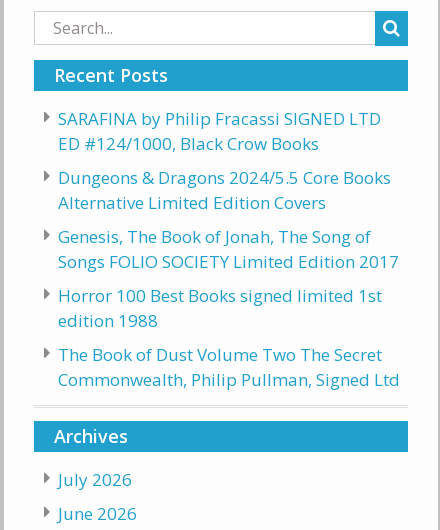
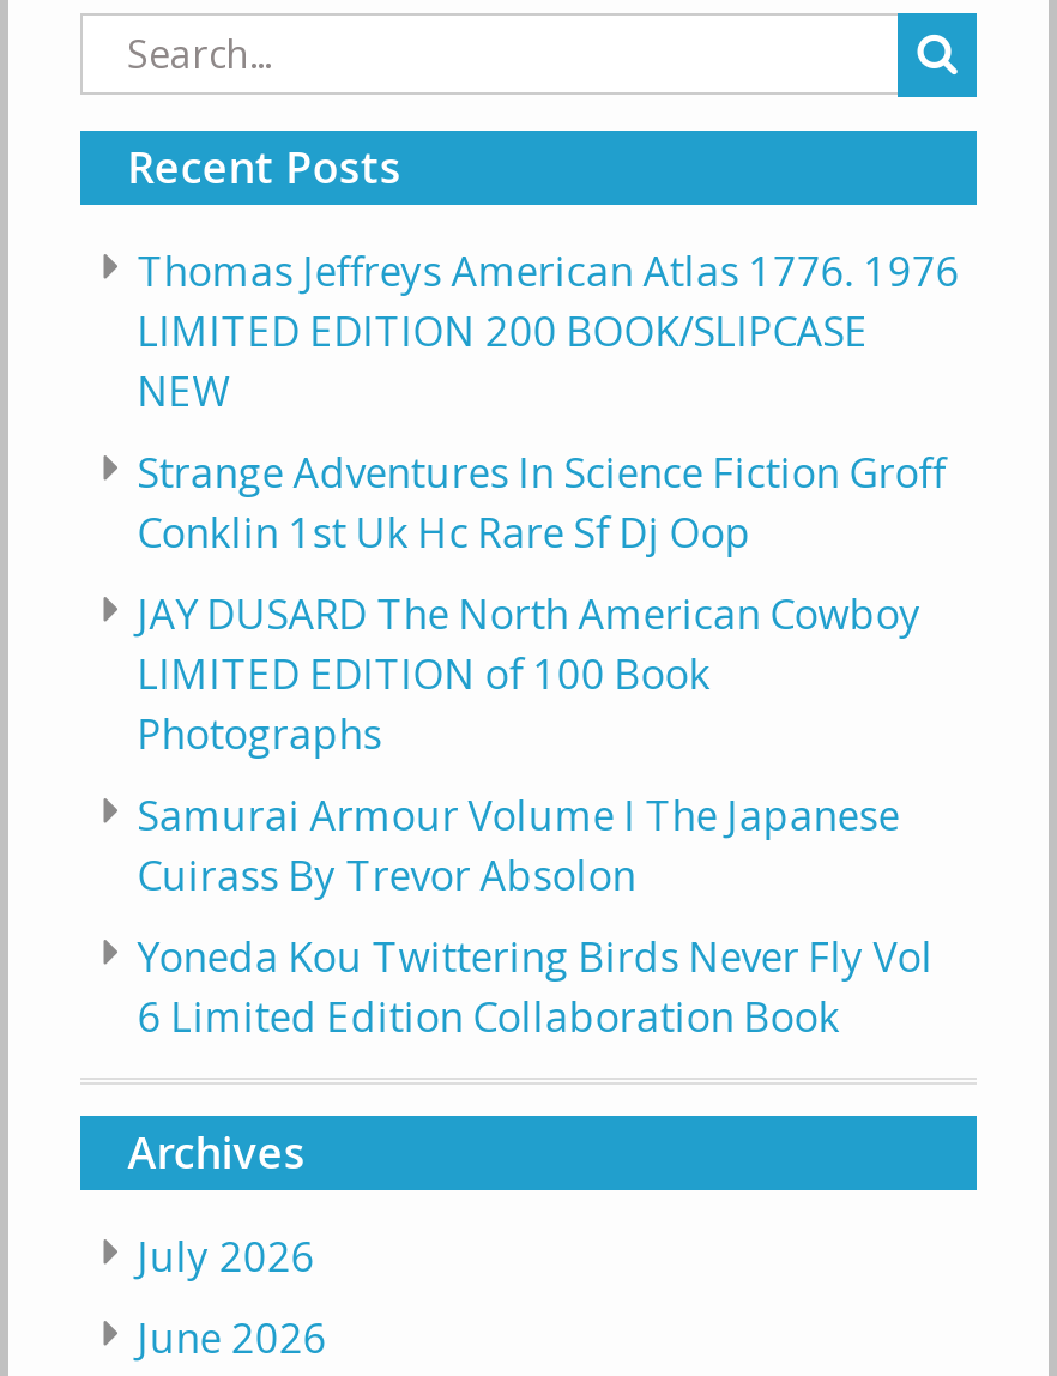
[58,106,381,154] SARAFINA by Philip Fracassi SIGNED LTD | ED #124/1000, Black Crow Books -> [137,242,959,417] Thomas Jeffreys American Atlas 1776. 1976 | LIMITED EDITION 200 BOOK/SLIPCASE | NEW
[58,165,391,213] Dungeons & Dragons 2024/5.5 Core Books | Alternative Limited Edition Covers -> [137,443,945,559] Strange Adventures In Science Fiction Groff | Conklin 1st Uk Hc Rare Sf Dj Oop
[58,224,399,272] Genesis, The Book of Jonah, The Song of | Songs FOLIO SOCIETY Limited Edition 2017 -> [137,585,921,760] JAY DUSARD The North American Cowboy | LIMITED EDITION of 100 Book | Photographs
[58,283,382,331] Horror 100 Best Books signed limited 1st | edition 1988 -> [137,786,899,901] Samurai Armour Volume I The Japanese | Cuirass By Trevor Absolon
[58,342,400,390] The Book of Dust Volume Two The Secret | Commonwealth, Philip Pullman, Signed Ltd -> [137,928,933,1043] Yoneda Kou Twittering Birds Never Fly Vol | 6 Limited Edition Collaboration Book

